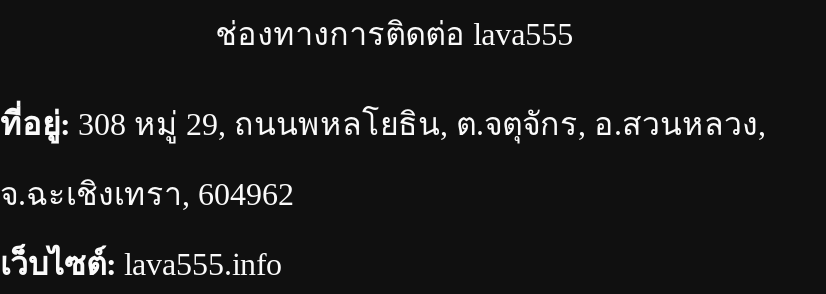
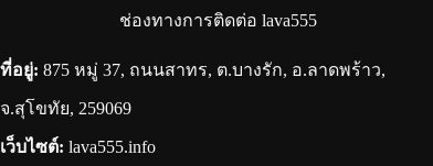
[0,107,766,141] ที่อยู่: 308 หมู่ 29, ถนนพหลโยธิน, ต.จตุจักร, อ.สวนหลวง, -> [0,60,386,79] ที่อยู่: 875 หมู่ 37, ถนนสาทร, ต.บางรัก, อ.ลาดพร้าว,
[0,177,294,211] จ.ฉะเชิงเทรา, 604962 -> [0,99,131,118] จ.สุโขทัย, 259069

